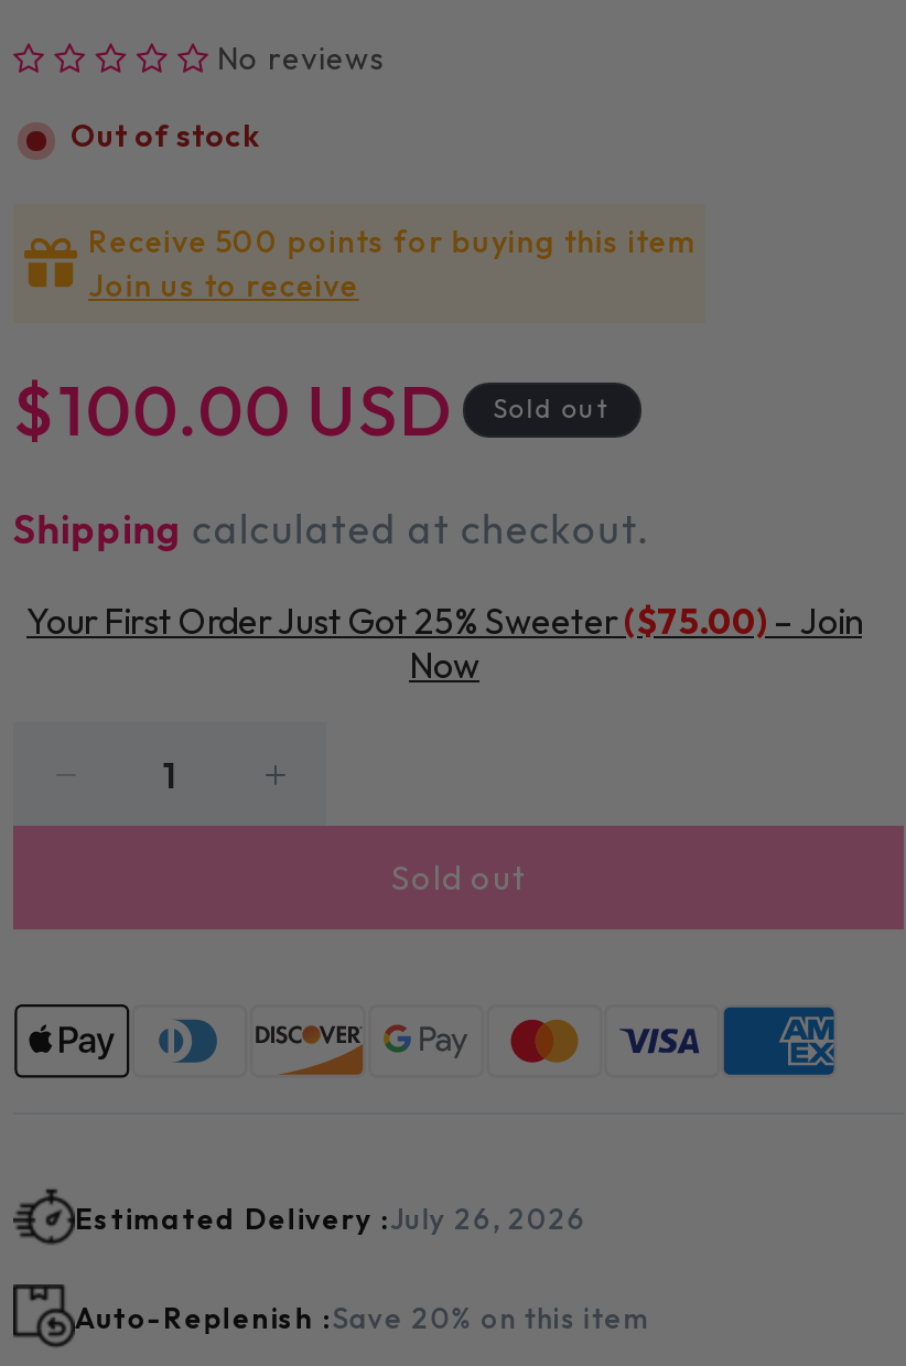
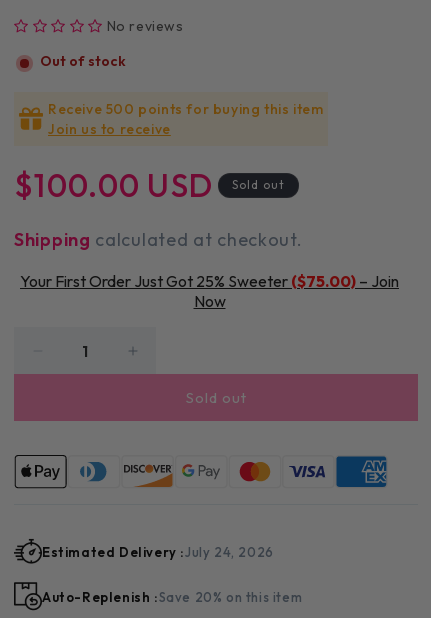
[75,1200,586,1235] Estimated Delivery : July 26, 2026 -> [42,544,274,560] Estimated Delivery : July 24, 2026

